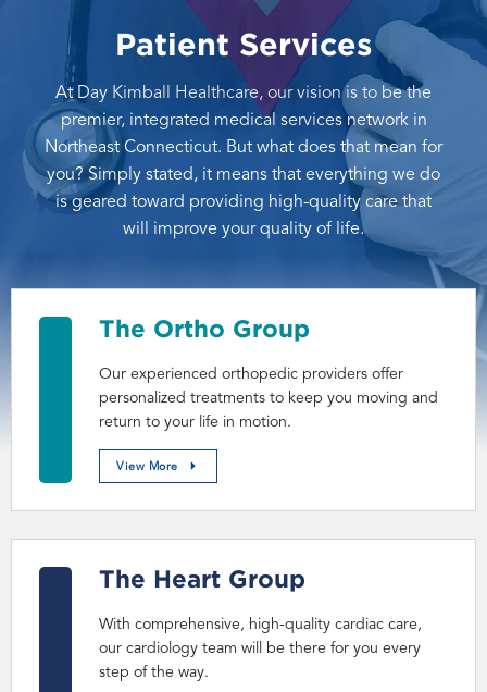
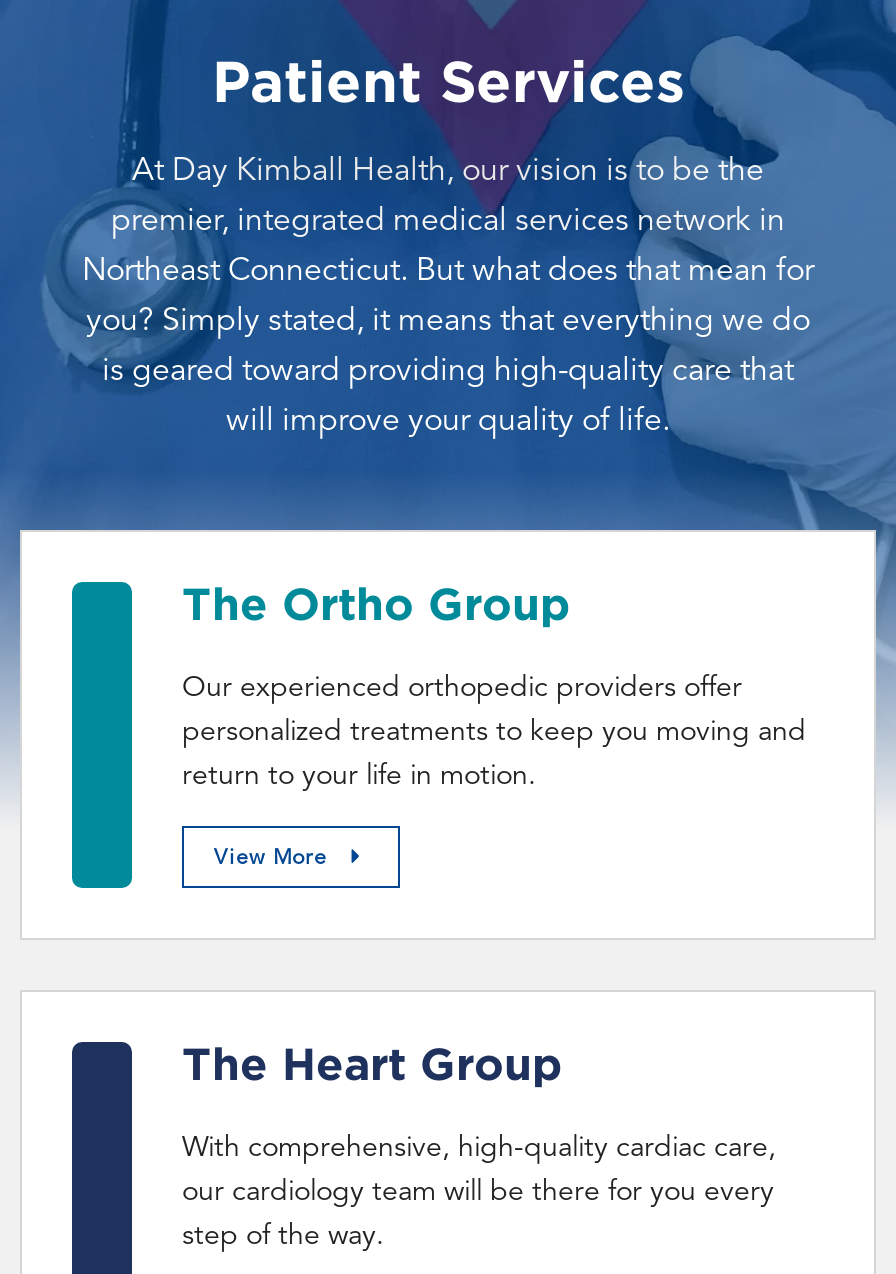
[55,84,432,102] At Day Kimball Healthcare, our vision is to be the -> [132,155,764,187] At Day Kimball Health, our vision is to be the

